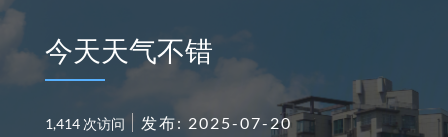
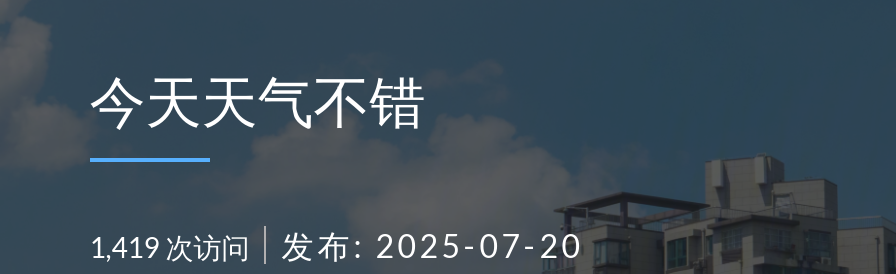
[45,113,292,132] 1,414 次访问 发布: 2025-07-20 -> [90,226,584,264] 1,419 次访问 发布: 2025-07-20

